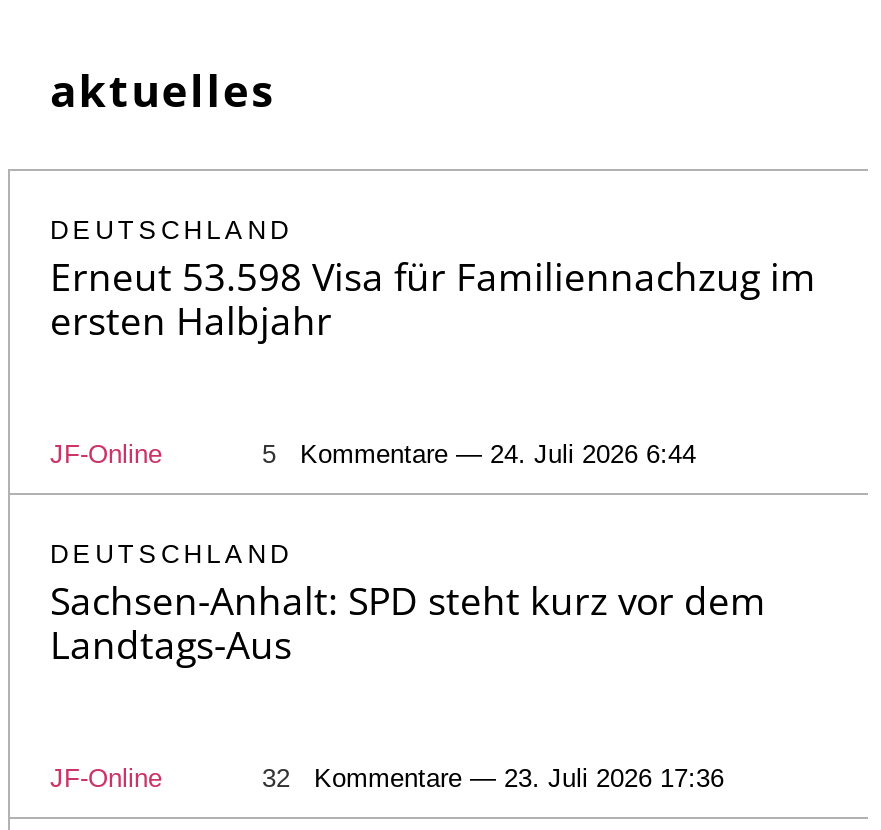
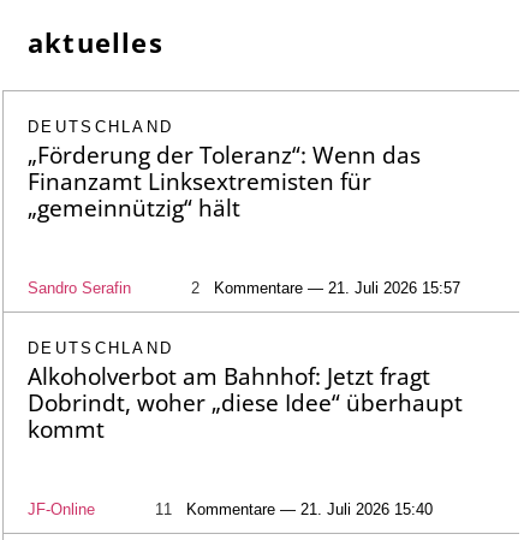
[50,252,816,348] Erneut 53.598 Visa für Familiennachzug im | ersten Halbjahr -> [28,140,421,224] „Förderung der Toleranz“: Wenn das | Finanzamt Linksextremisten für | „gemeinnützig“ hält
[50,440,696,470] JF-Online | 5 | Kommentare — 24. Juli 2026 6:44 -> [28,280,460,298] Sandro Serafin | 2 | Kommentare — 21. Juli 2026 15:57
[50,576,766,672] Sachsen-Anhalt: SPD steht kurz vor dem | Landtags-Aus -> [28,361,463,446] Alkoholverbot am Bahnhof: Jetzt fragt | Dobrindt, woher „diese Idee“ überhaupt | kommt
[254,764,290,794] 32 -> [150,501,172,519] 11
[314,764,724,794] Kommentare — 23. Juli 2026 17:36 -> [186,501,433,519] Kommentare — 21. Juli 2026 15:40

